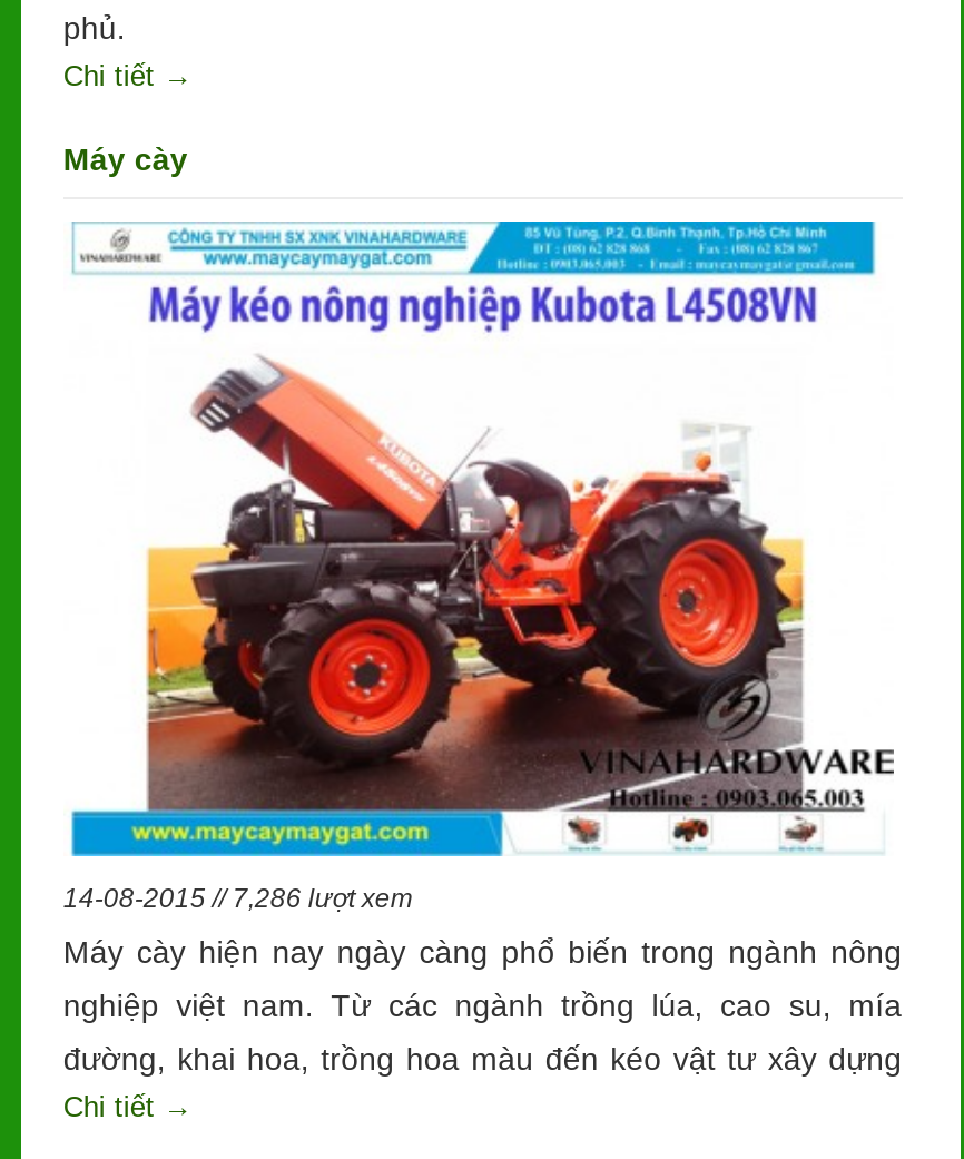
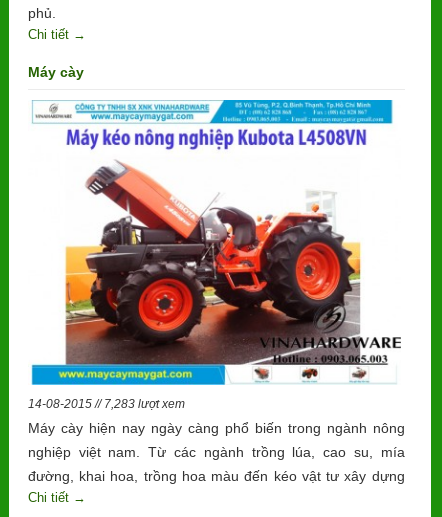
[63,882,413,913] 14-08-2015 // 7,286 lượt xem -> [28,397,185,411] 14-08-2015 // 7,283 lượt xem

